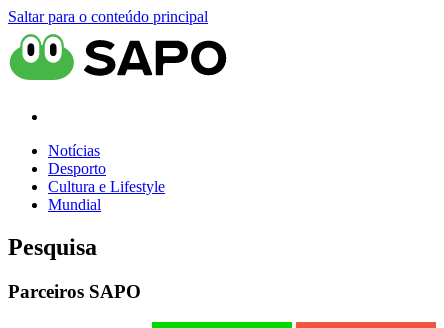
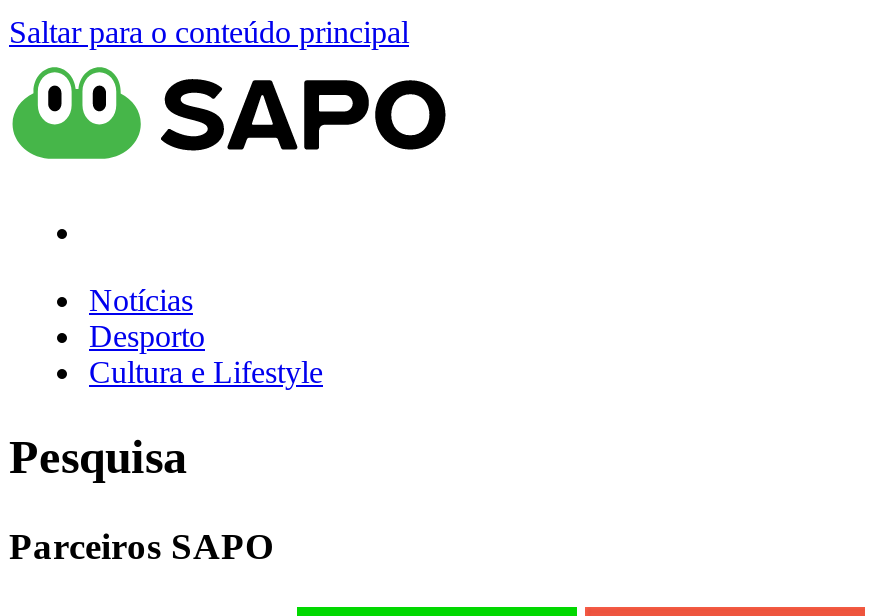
[48,196,101,213] Mundial -> none

